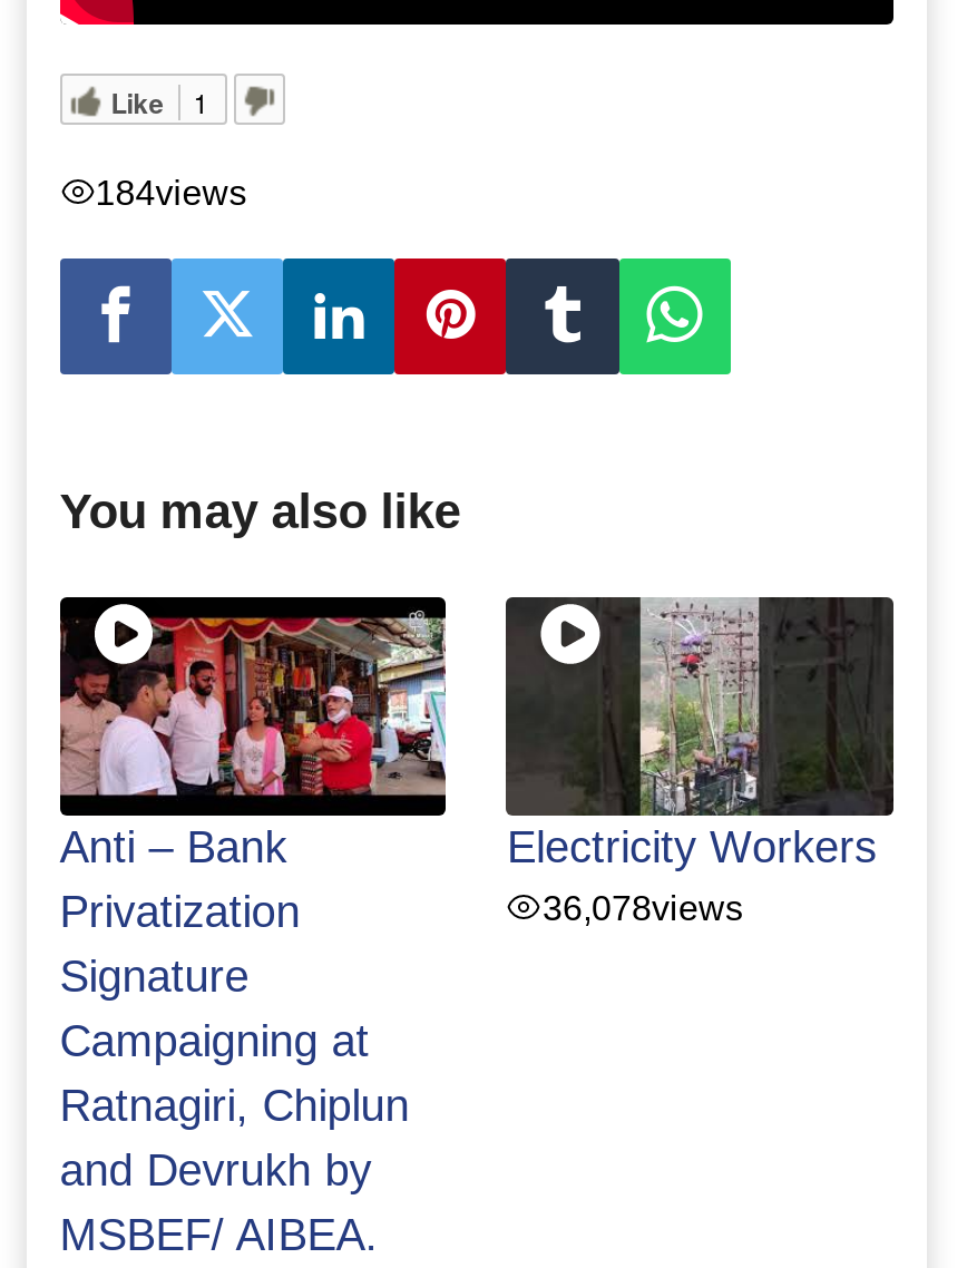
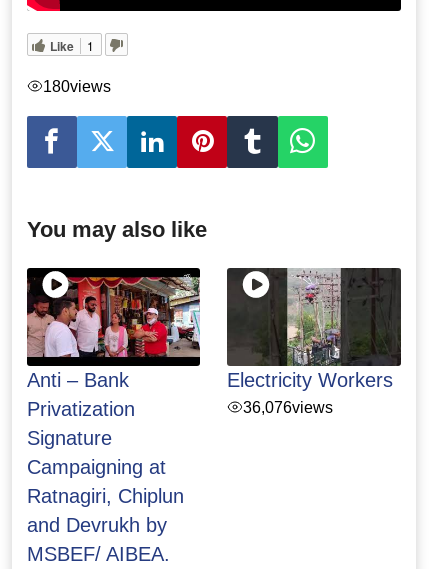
[95,172,247,212] 184views -> [43,77,111,95] 180views
[543,887,743,927] 36,078views -> [243,398,333,416] 36,076views

